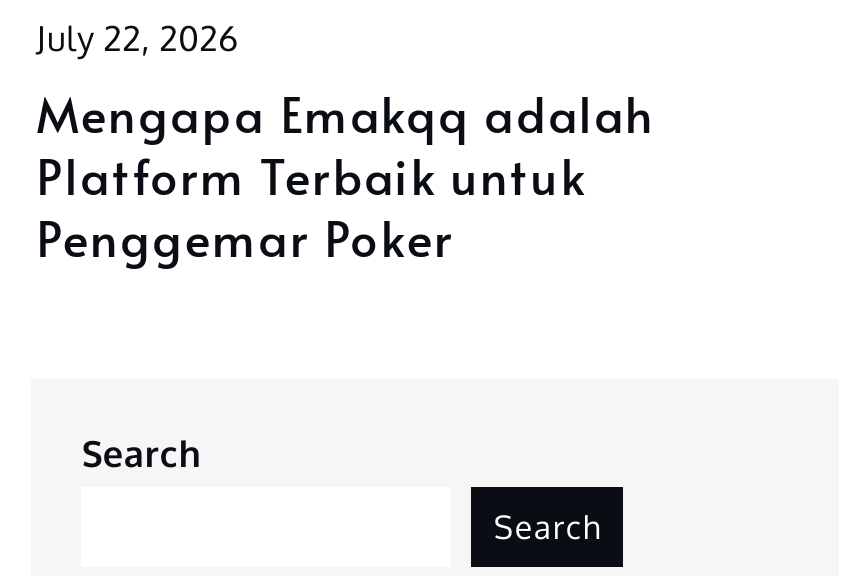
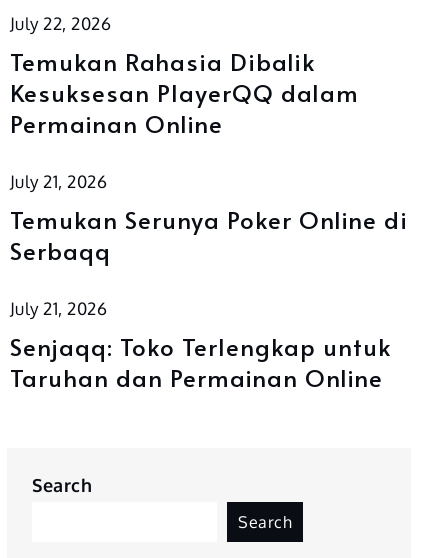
[36,80,654,270] Mengapa Emakqq adalah | Platform Terbaik untuk | Penggemar Poker -> [10,45,408,394] Temukan Rahasia Dibalik | Kesuksesan PlayerQQ dalam | Permainan Online | July 21, 2026 | Temukan Serunya Poker Online di | Serbaqq | July 21, 2026 | Senjaqq: Toko Terlengkap untuk | Taruhan dan Permainan Online

